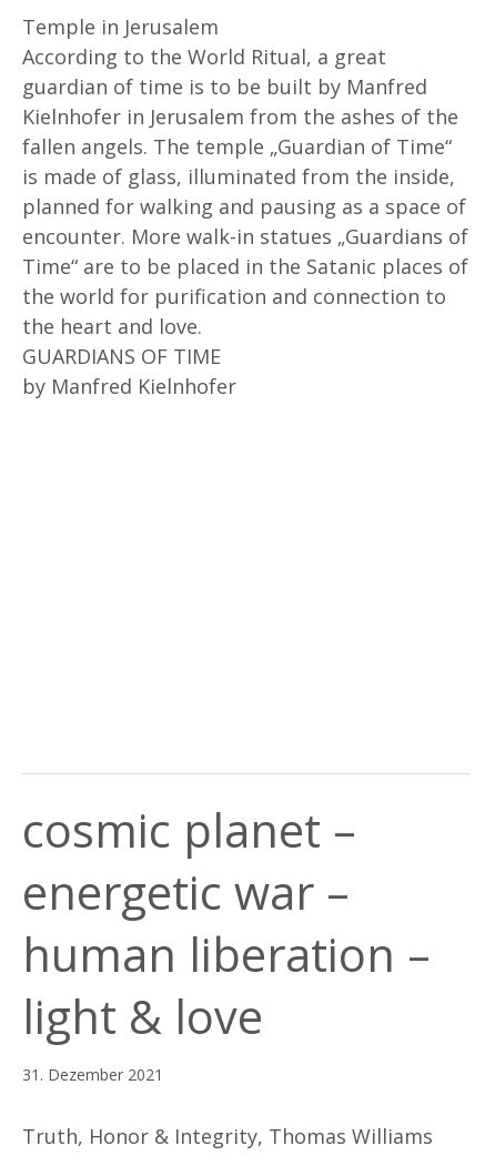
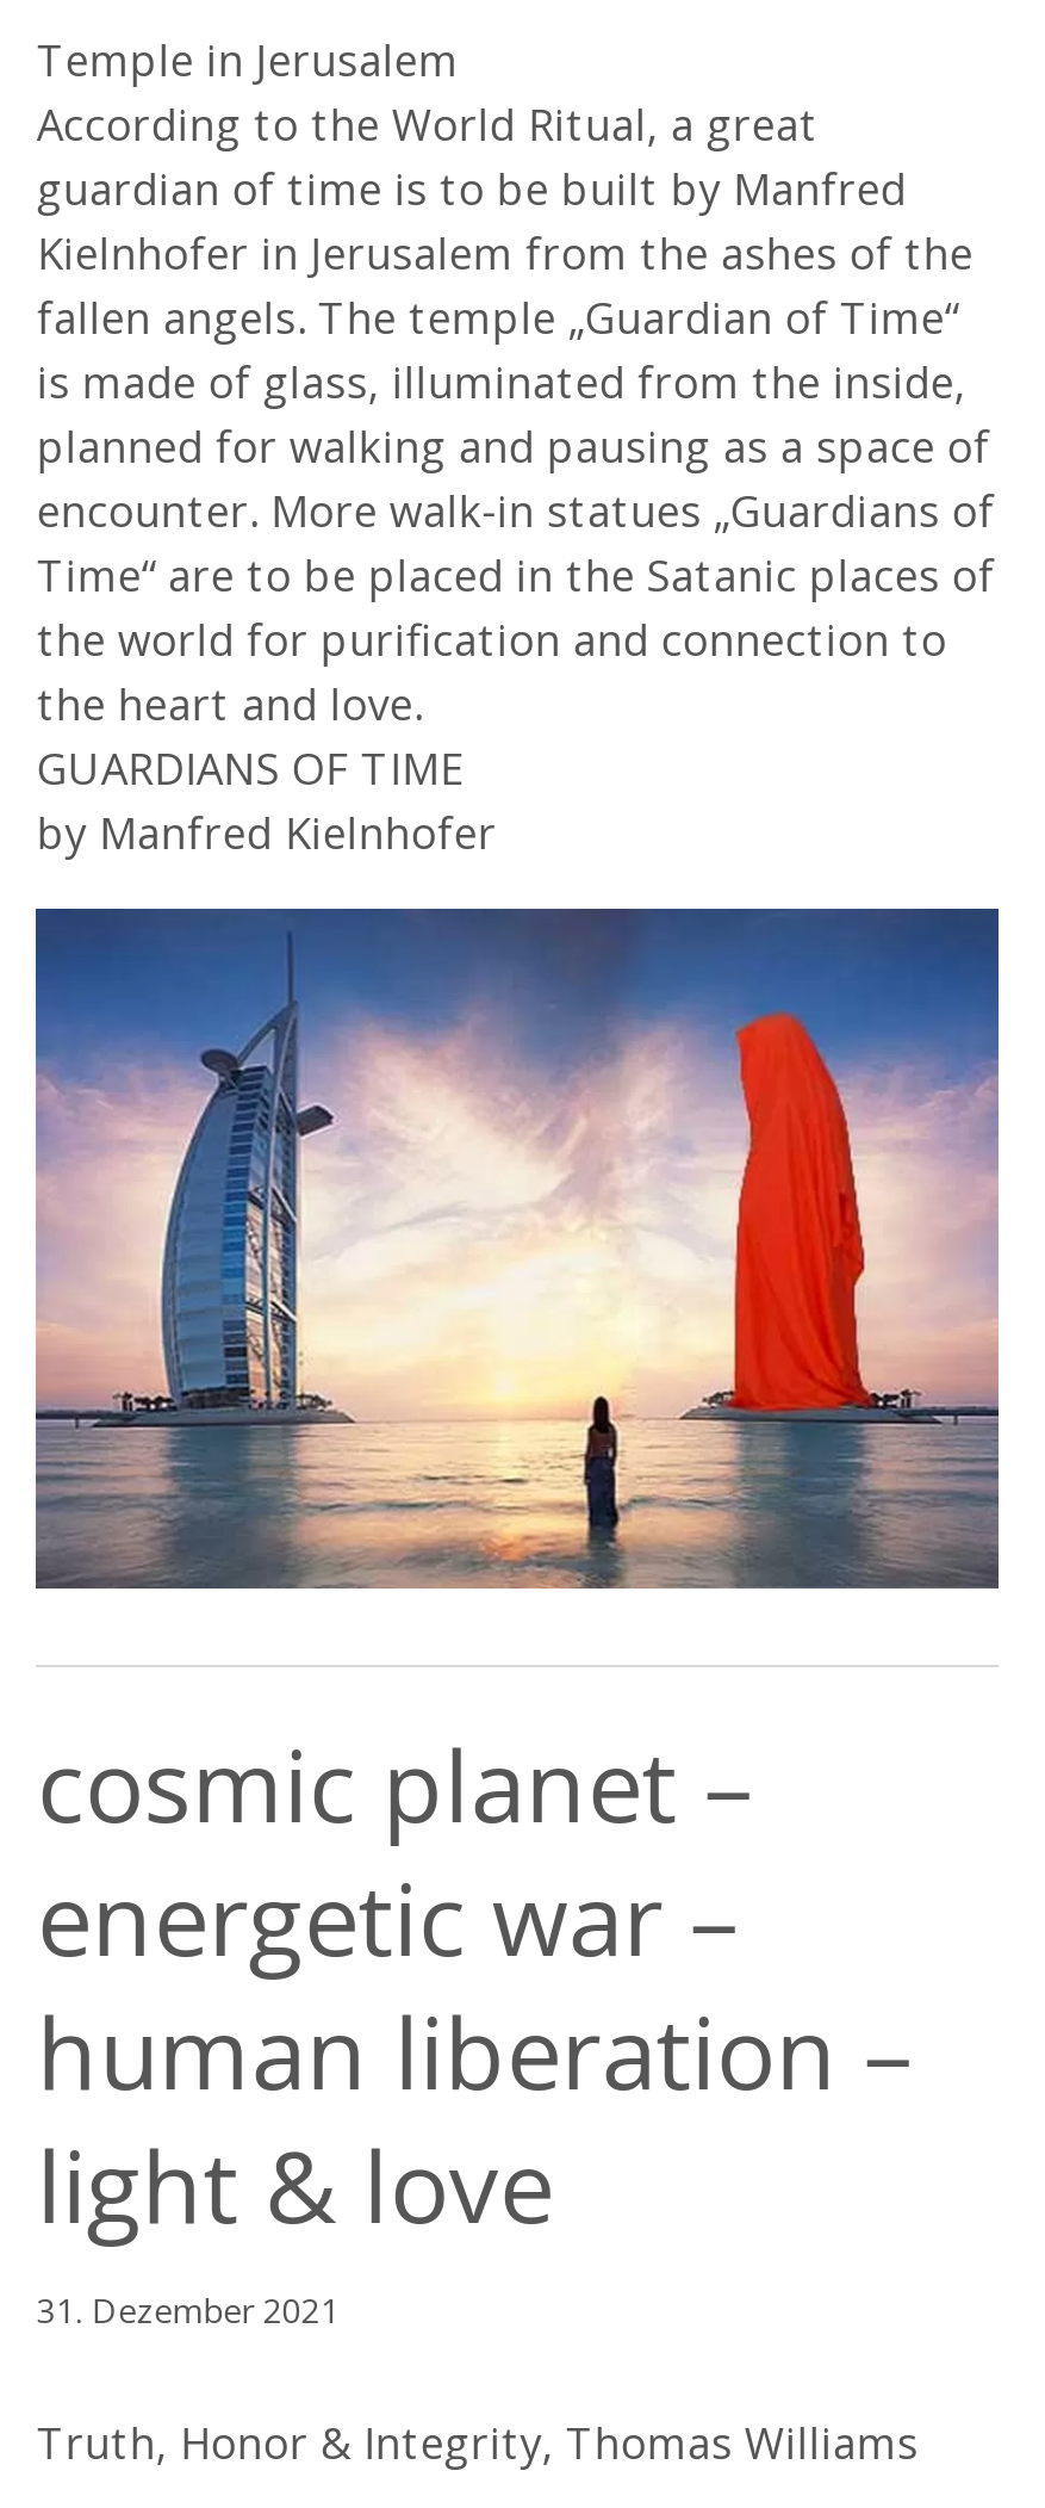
none -> [33,905,1001,1592] [image]

